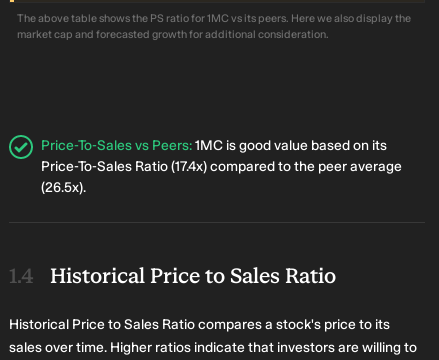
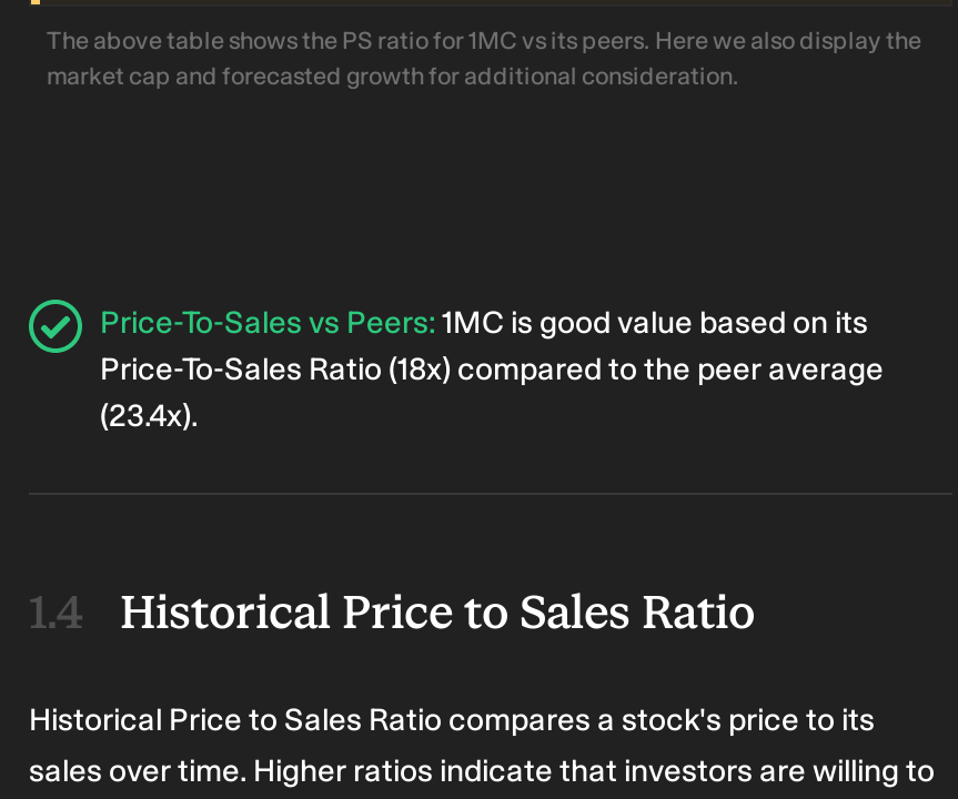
[41,158,402,196] Price-To-Sales Ratio (17.4x) compared to the peer average | (26.5x). -> [100,351,884,435] Price-To-Sales Ratio (18x) compared to the peer average | (23.4x).

